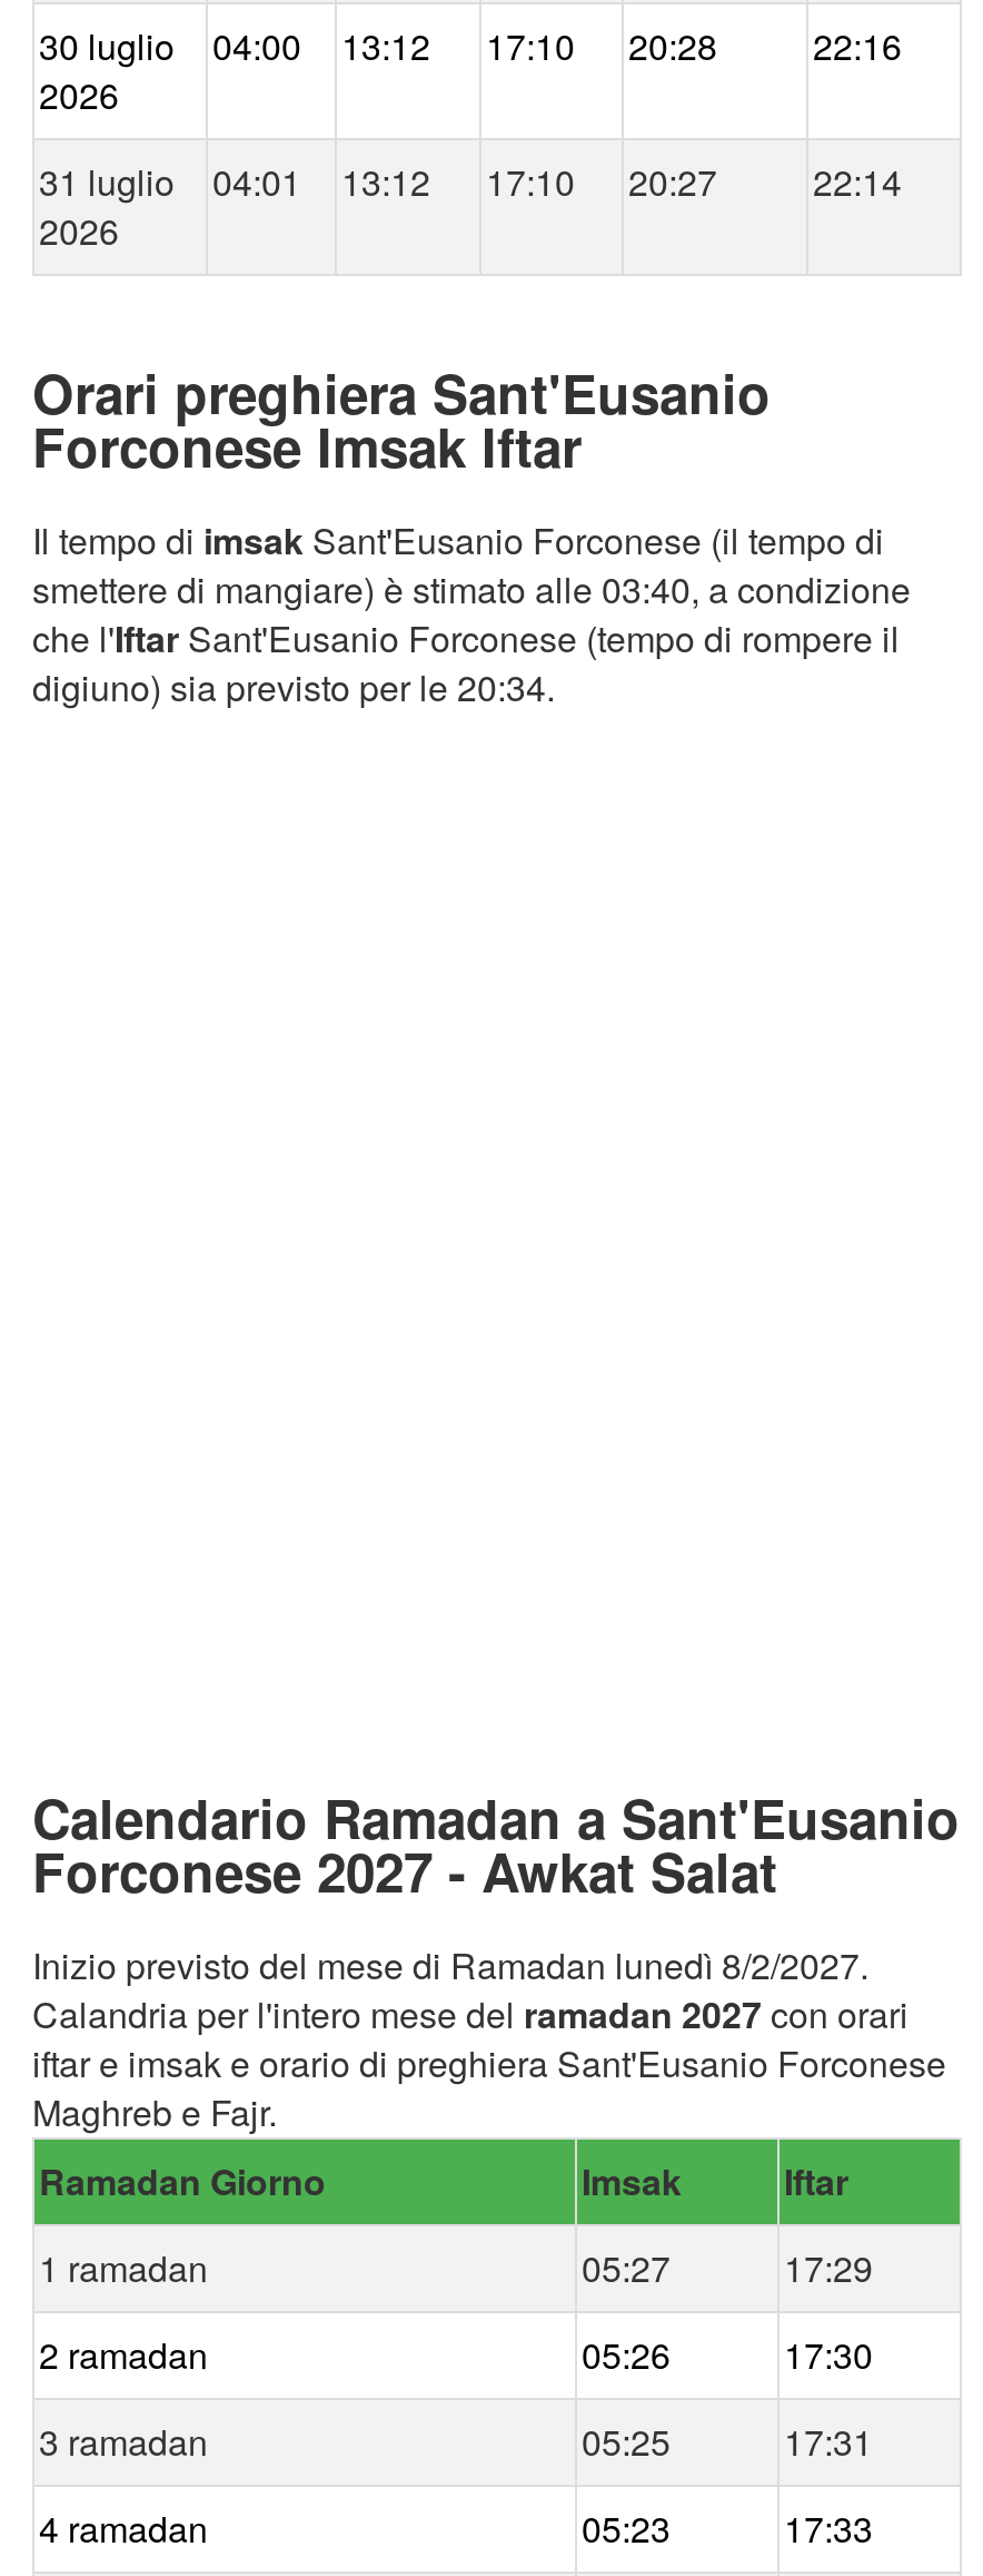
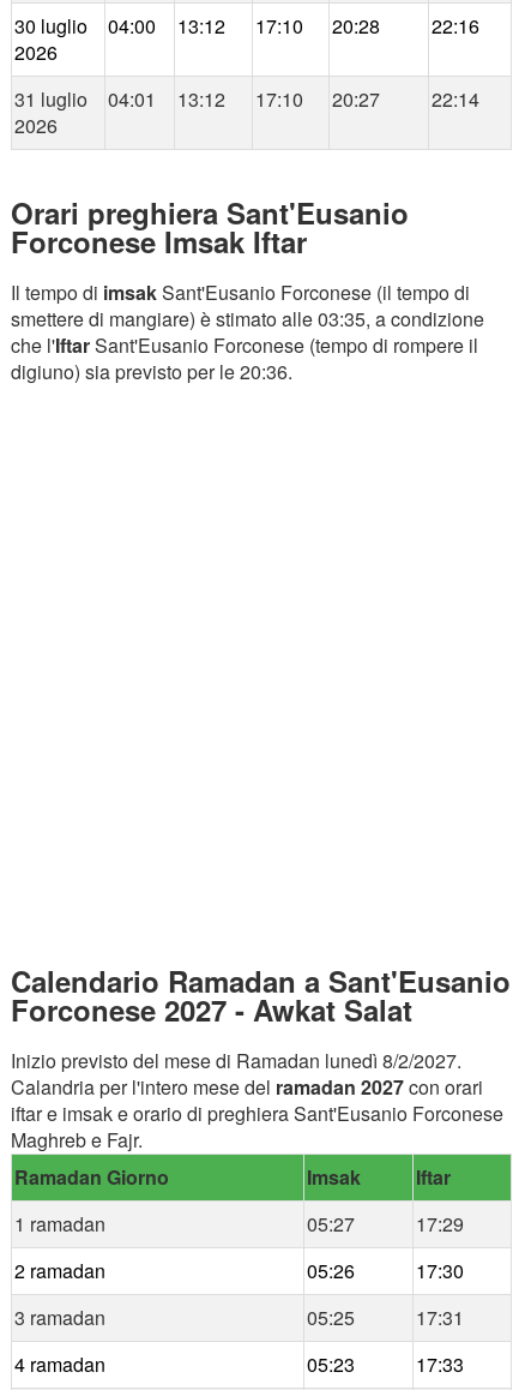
[32,564,911,615] smettere di mangiare) è stimato alle 03:40, a condizione -> [11,305,484,333] smettere di mangiare) è stimato alle 03:35, a condizione
[32,661,555,713] digiuno) sia previsto per le 20:34. -> [11,358,292,385] digiuno) sia previsto per le 20:36.

